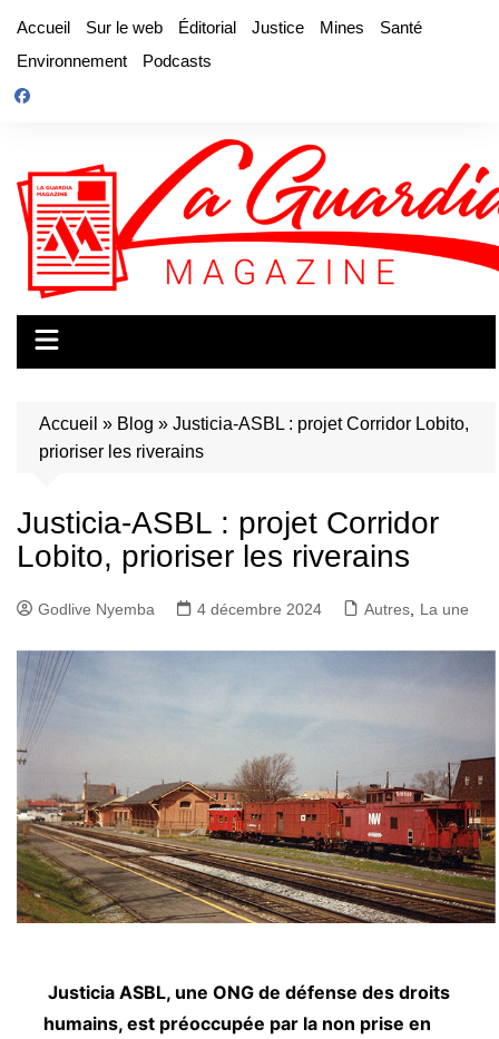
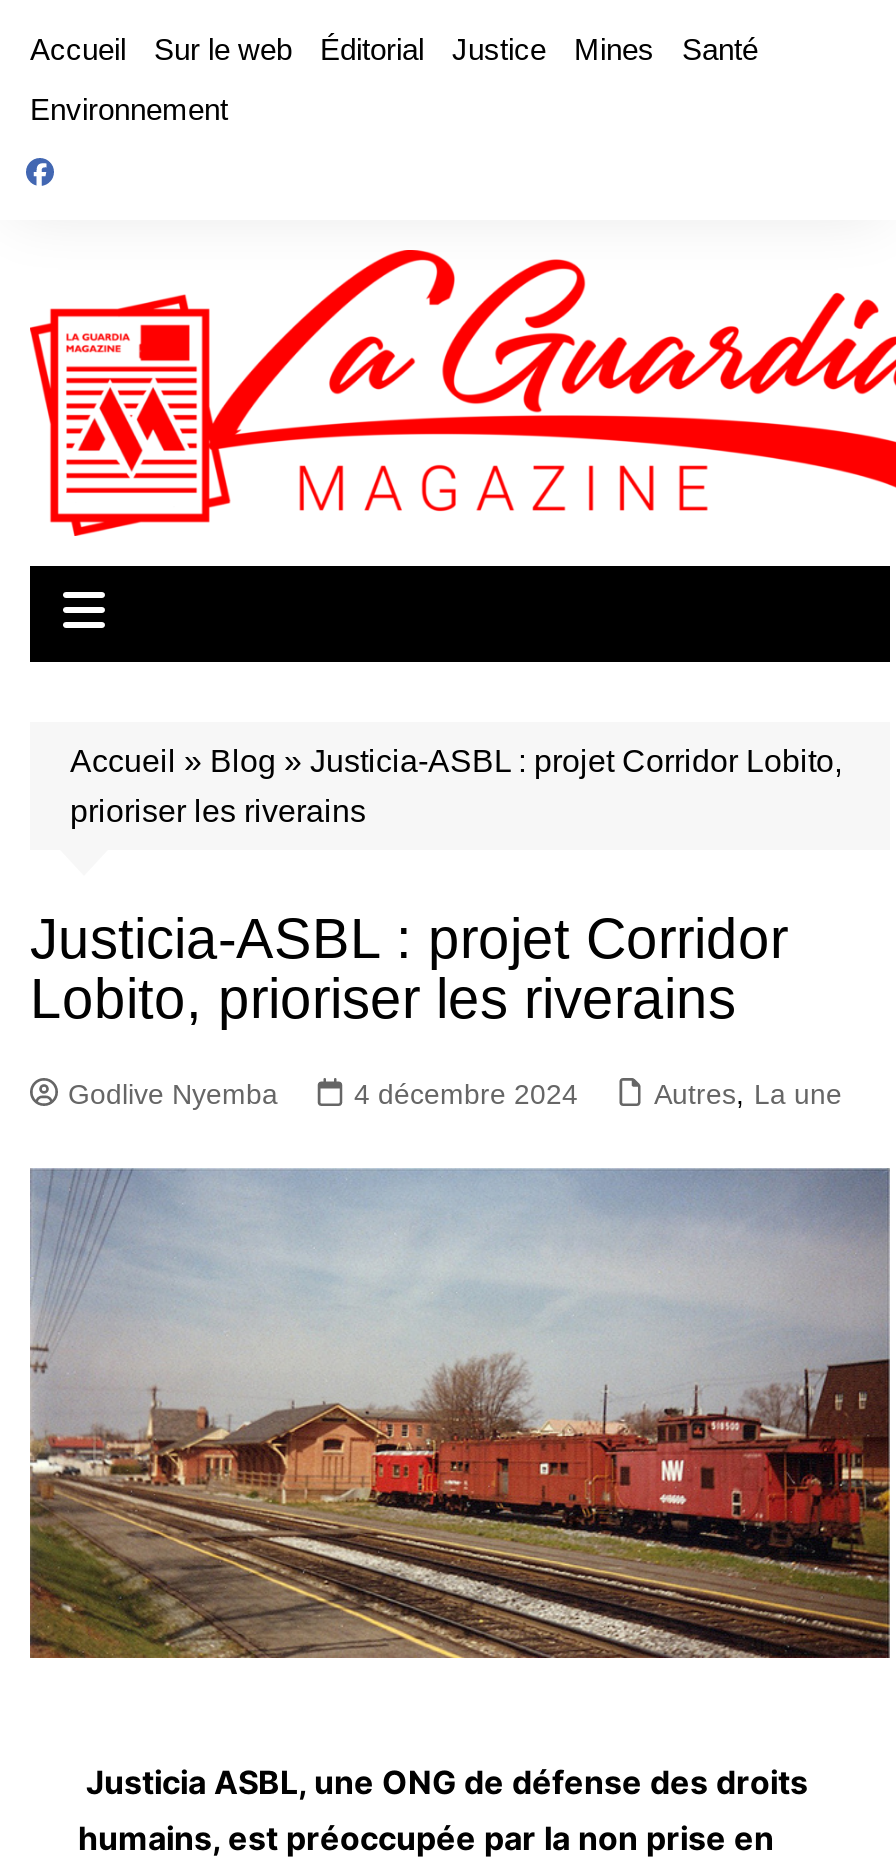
[143,51,212,70] Podcasts -> none

